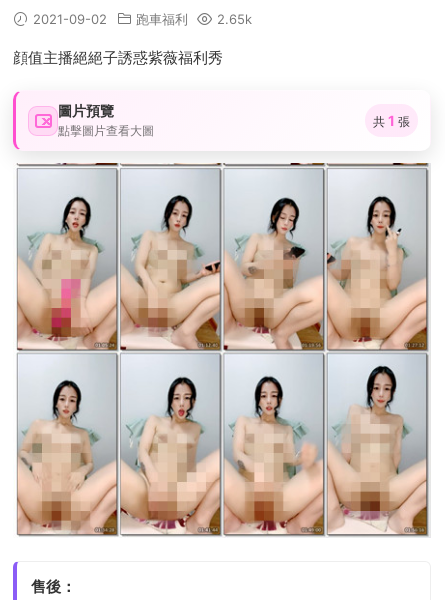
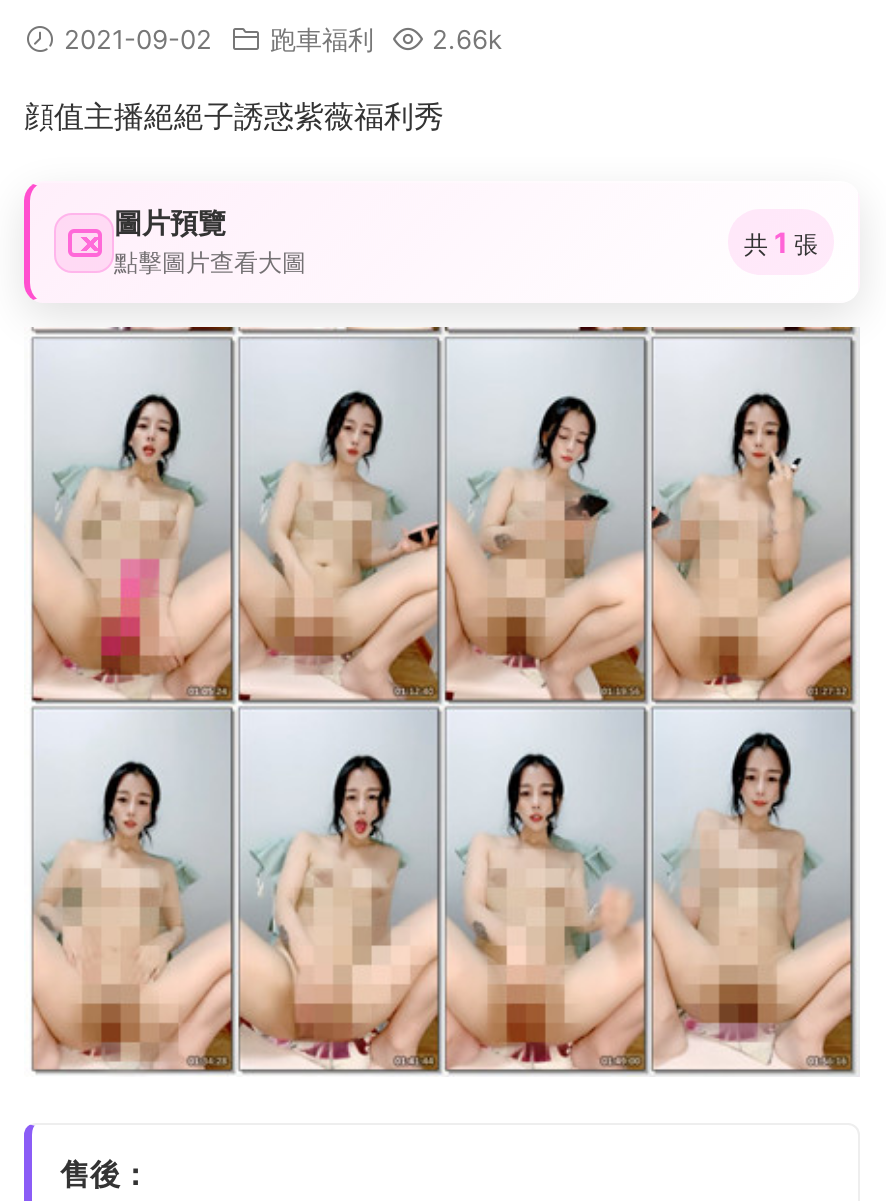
[29,11,252,27] 2021-09-02 跑車福利 2.65k -> [56,23,502,55] 2021-09-02 跑車福利 2.66k

